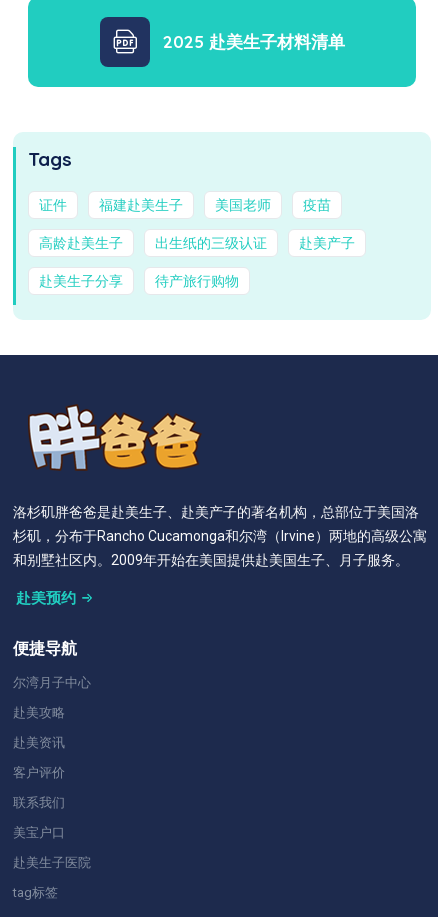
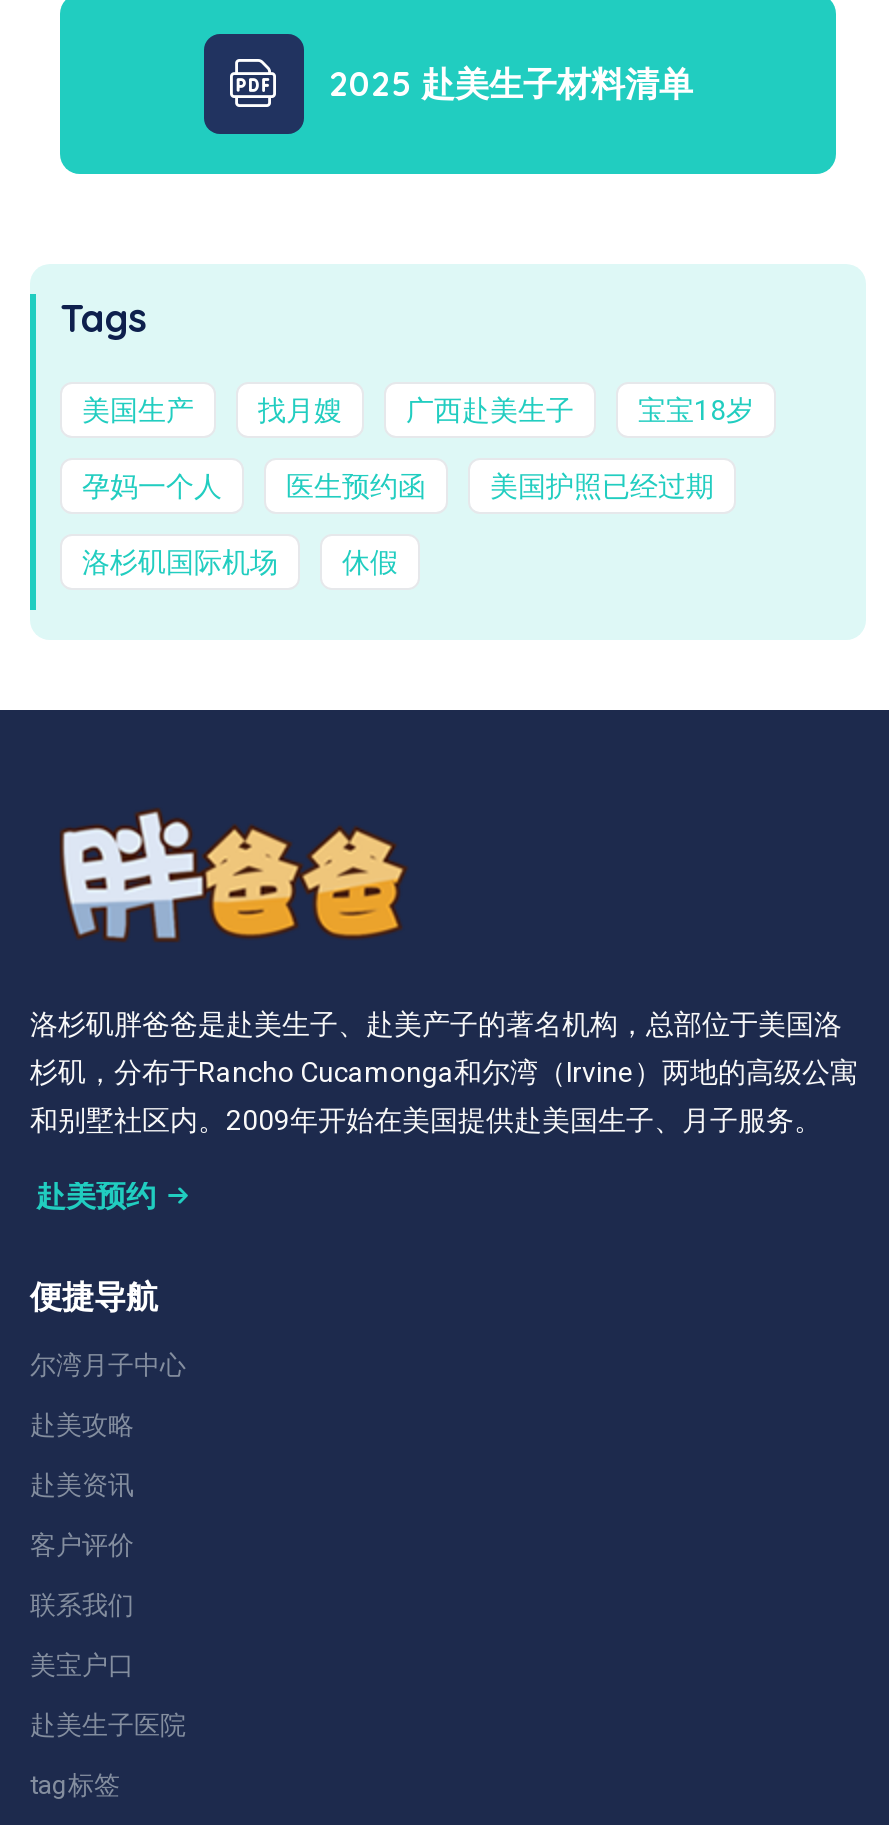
[39,197,331,213] 证件 | 福建赴美生子 | 美国老师 | 疫苗 -> [82,394,754,426] 美国生产 | 找月嫂 | 广西赴美生子 | 宝宝18岁
[39,235,355,251] 高龄赴美生子 | 出生纸的三级认证 | 赴美产子 -> [82,470,714,502] 孕妈一个人 | 医生预约函 | 美国护照已经过期
[39,273,239,289] 赴美生子分享 | 待产旅行购物 -> [82,546,398,578] 洛杉矶国际机场 | 休假

